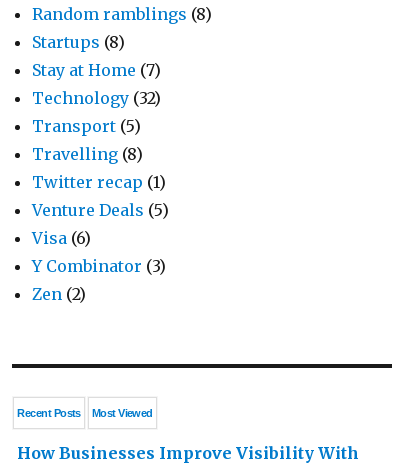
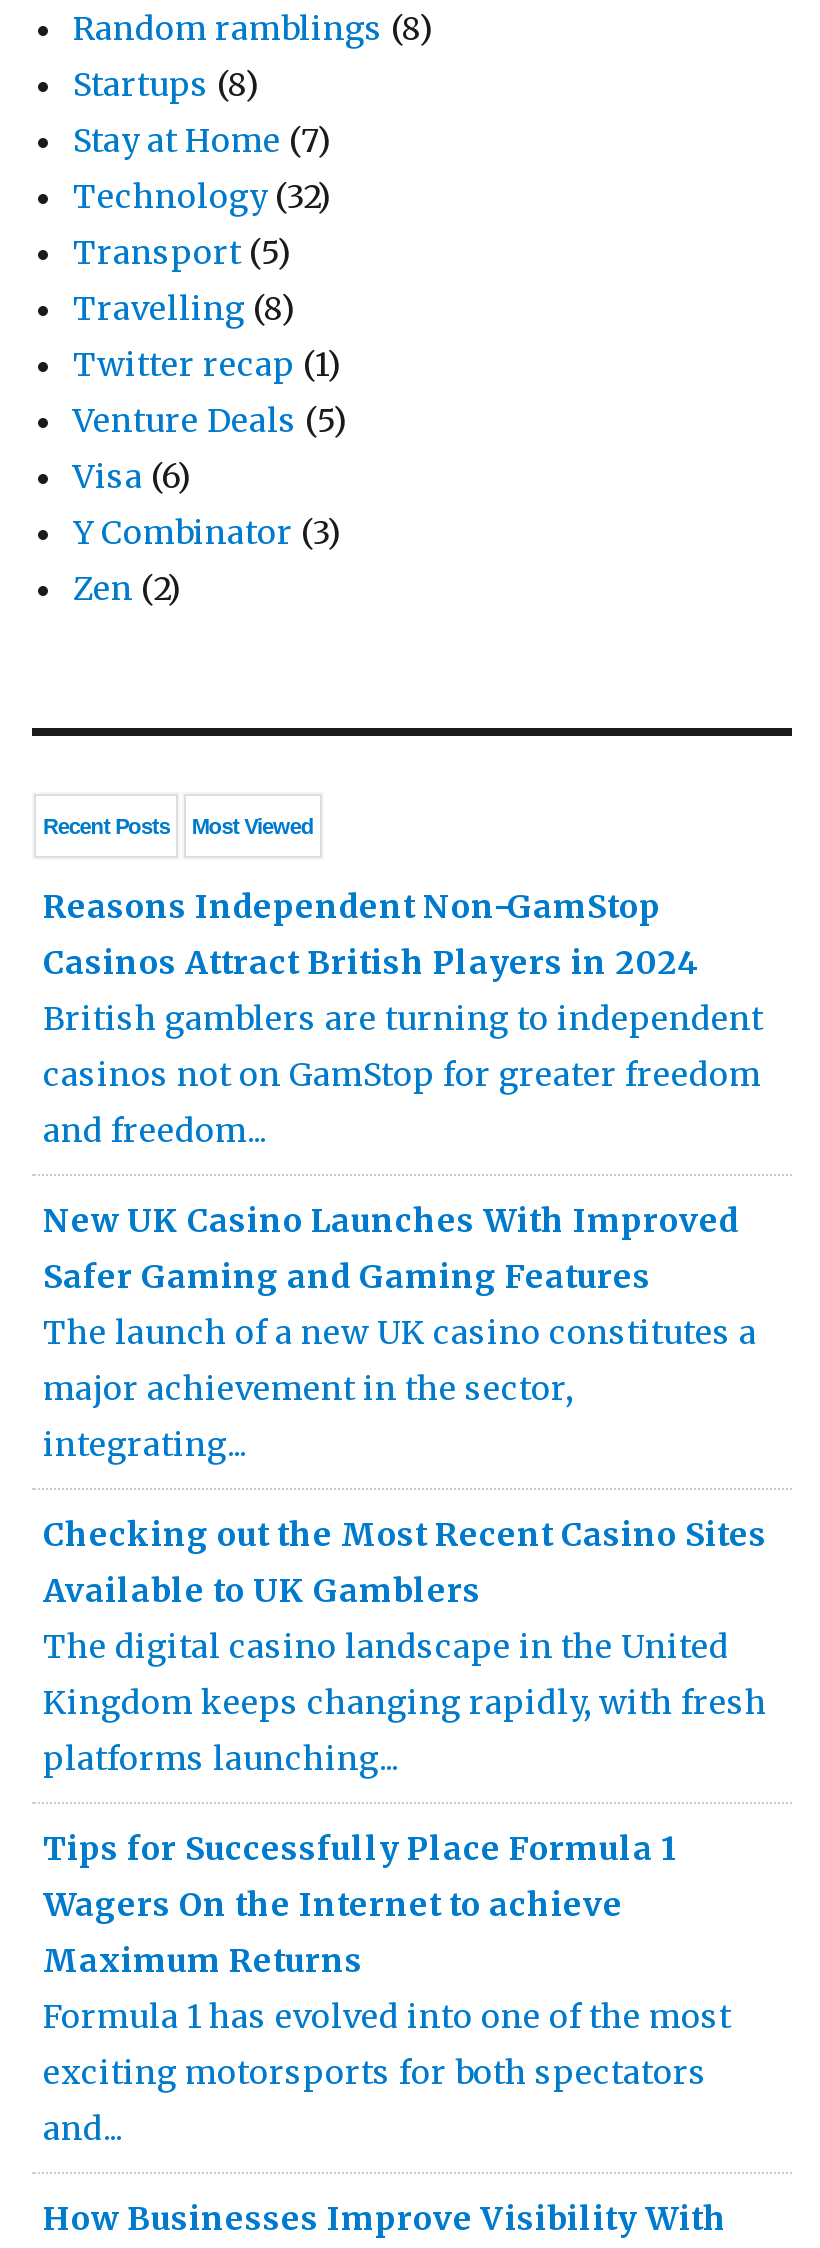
none -> [43,886,767,2148] Reasons Independent Non-GamStop | Casinos Attract British Players in 2024 | British gamblers are turning to independent | casinos not on GamStop for greater freedom | and freedom... | New UK Casino Launches With Improved | Safer Gaming and Gaming Features | The launch of a new UK casino constitutes a | major achievement in the sector, | integrating... | Checking out the Most Recent Casino Sites | Available to UK Gamblers | The digital casino landscape in the United | Kingdom keeps changing rapidly, with fresh | platforms launching... | Tips for Successfully Place Formula 1 | Wagers On the Internet to achieve | Maximum Returns | Formula 1 has evolved into one of the most | exciting motorsports for both spectators | and...

